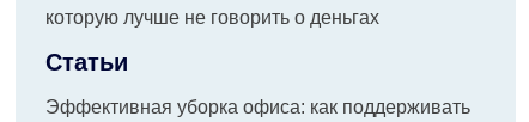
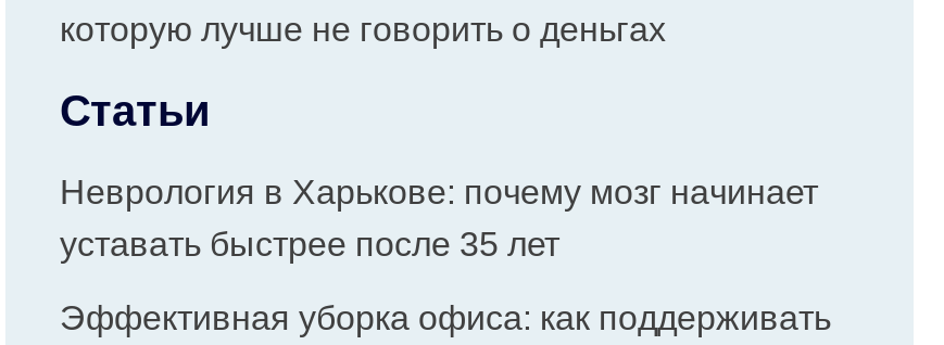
none -> [60,173,818,262] Неврология в Харькове: почему мозг начинает | уставать быстрее после 35 лет

